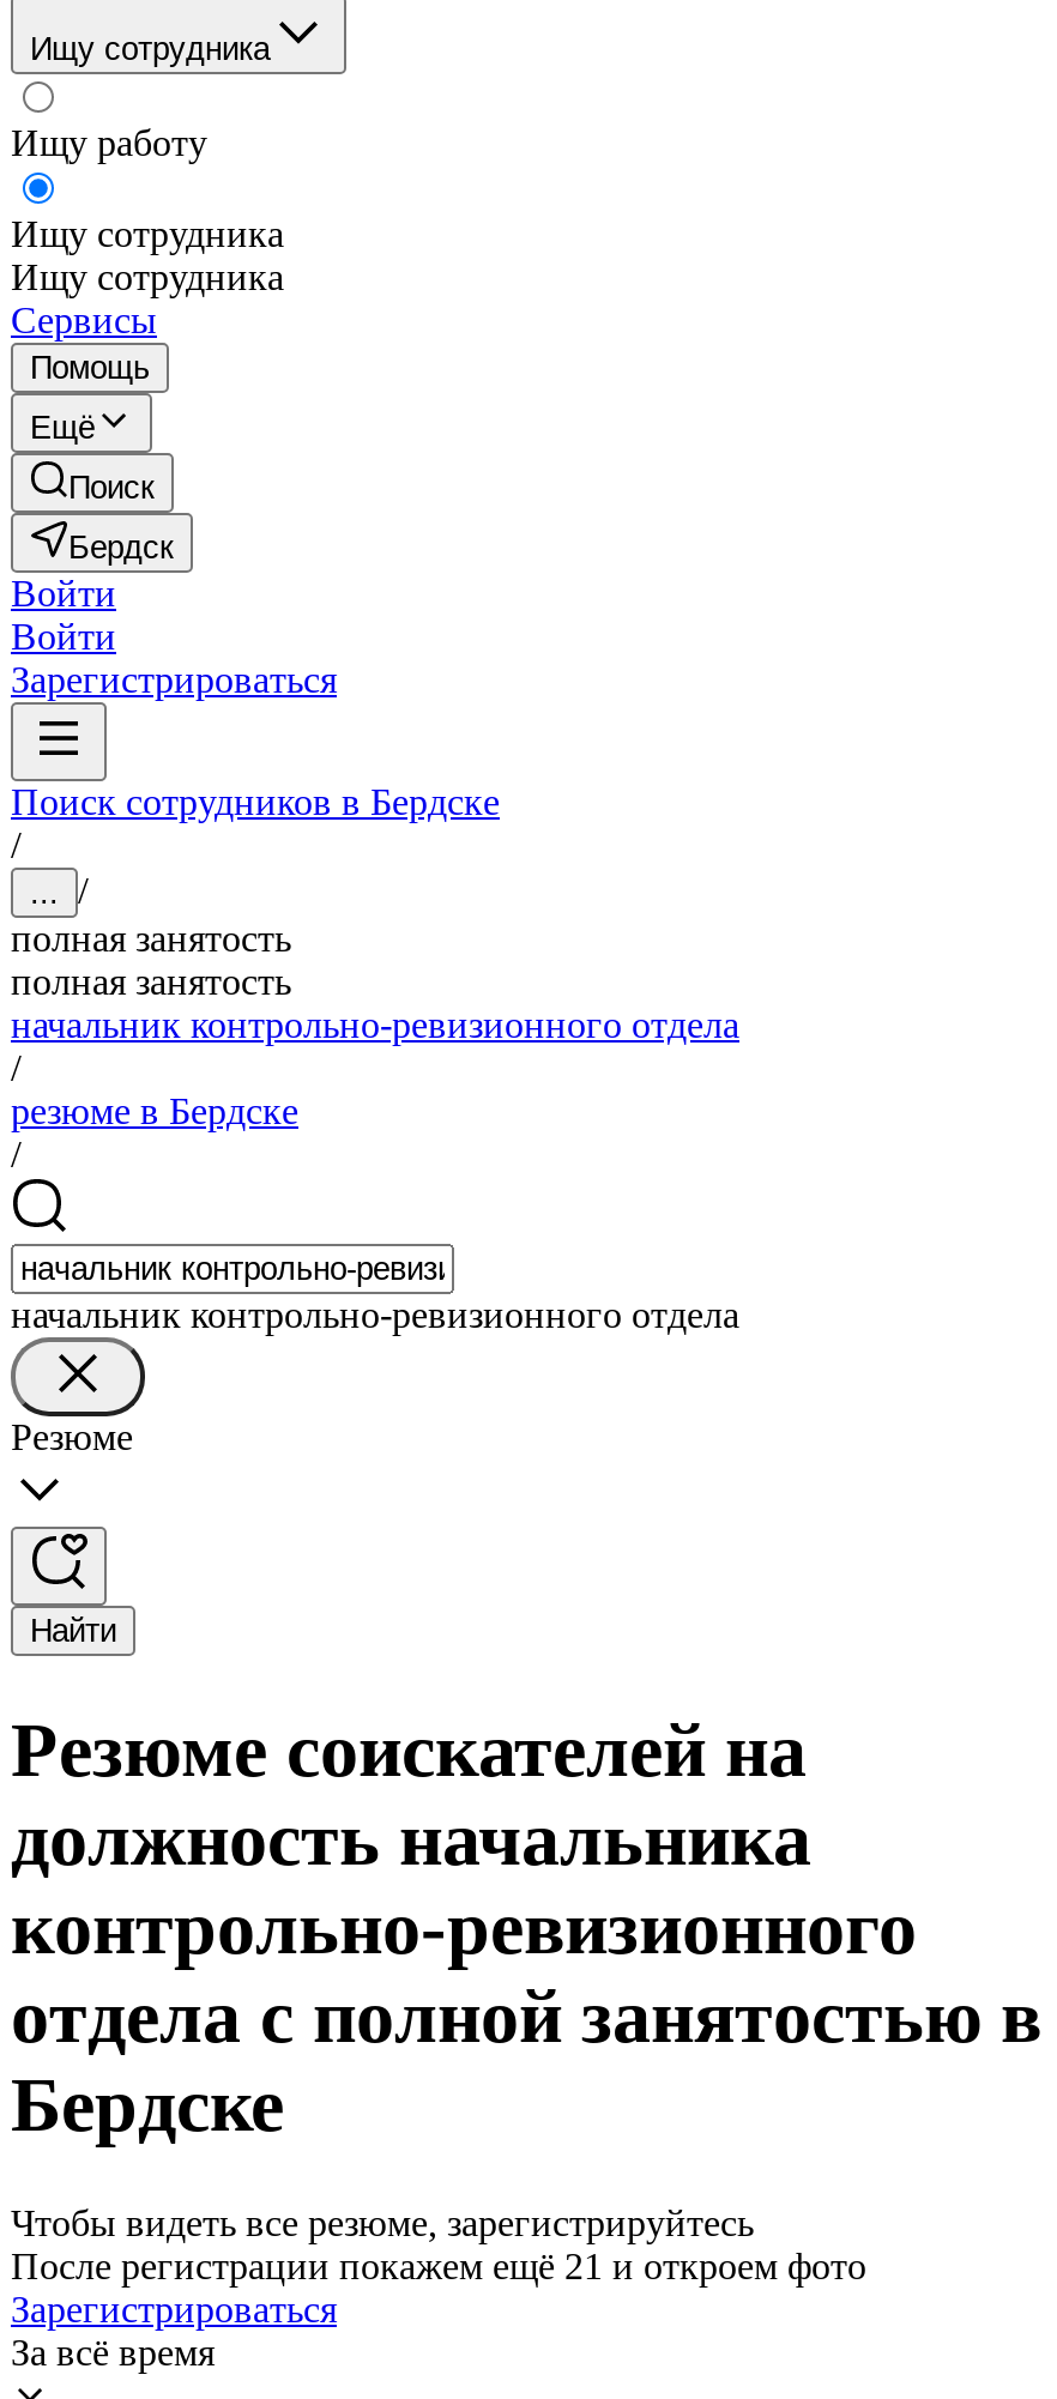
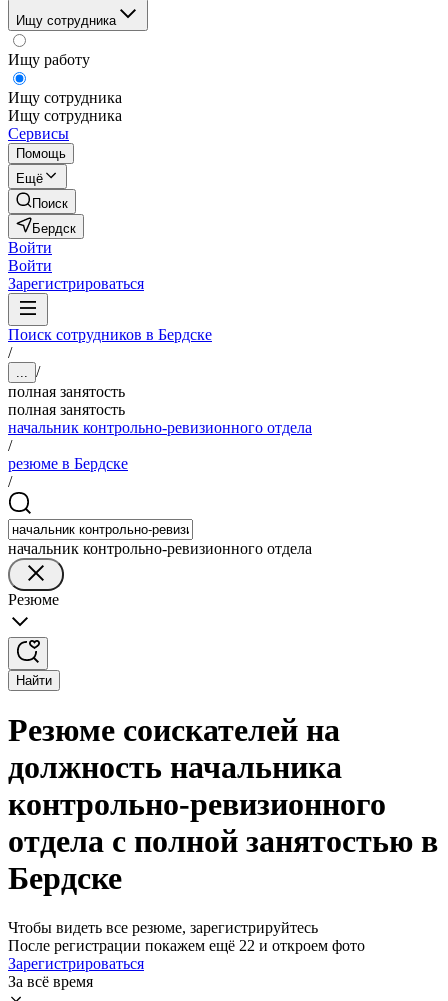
[11,2245,866,2286] После регистрации покажем ещё 21 и откроем фото -> [8,937,365,954] После регистрации покажем ещё 22 и откроем фото

